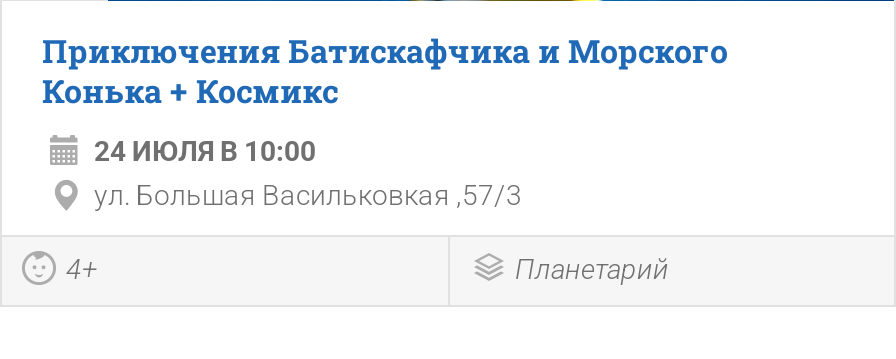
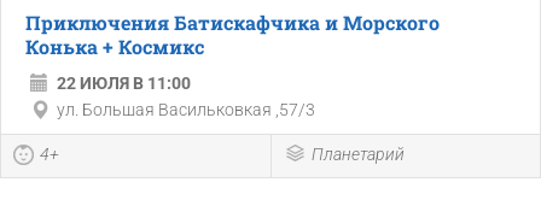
[94,135,316,167] 24 ИЮЛЯ В 10:00 -> [57,74,191,93] 22 ИЮЛЯ В 11:00

